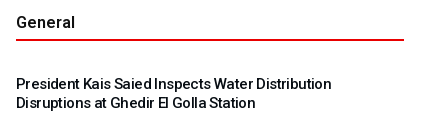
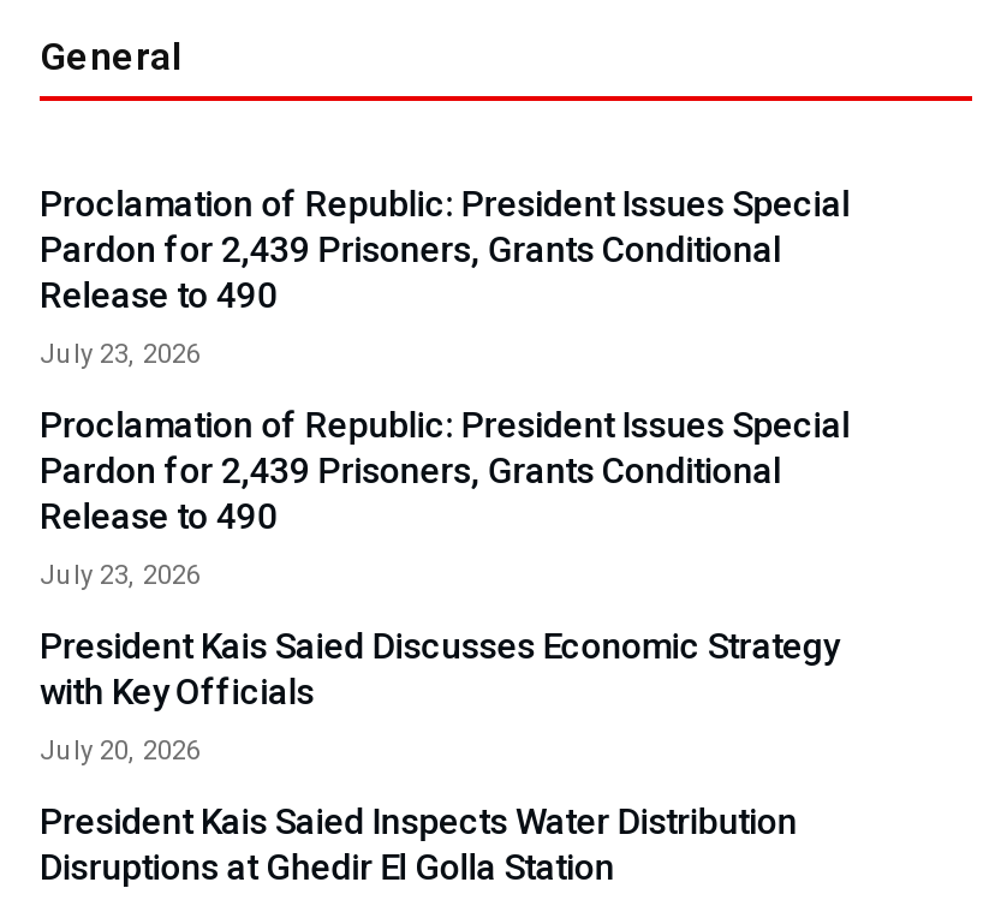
none -> [40,183,850,767] Proclamation of Republic: President Issues Special | Pardon for 2,439 Prisoners, Grants Conditional | Release to 490 | July 23, 2026 | Proclamation of Republic: President Issues Special | Pardon for 2,439 Prisoners, Grants Conditional | Release to 490 | July 23, 2026 | President Kais Saied Discusses Economic Strategy | with Key Officials | July 20, 2026

